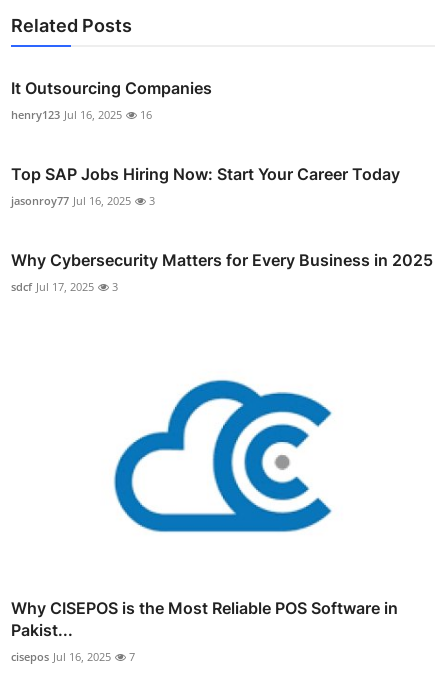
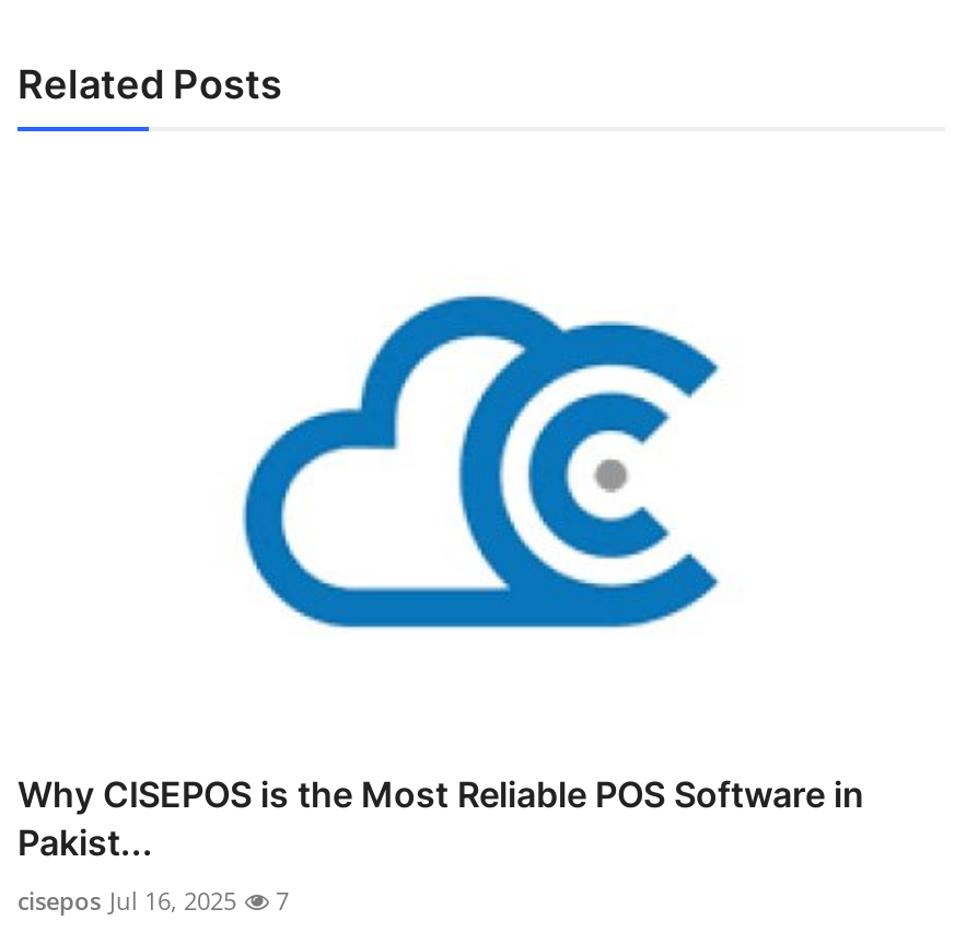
[11,78,433,294] It Outsourcing Companies | henry123 Jul 16, 2025 | 16 | Top SAP Jobs Hiring Now: Start Your Career Today | jasonroy77 Jul 16, 2025 | 3 | Why Cybersecurity Matters for Every Business in 2025 | sdcf Jul 17, 2025 | 3 -> none

